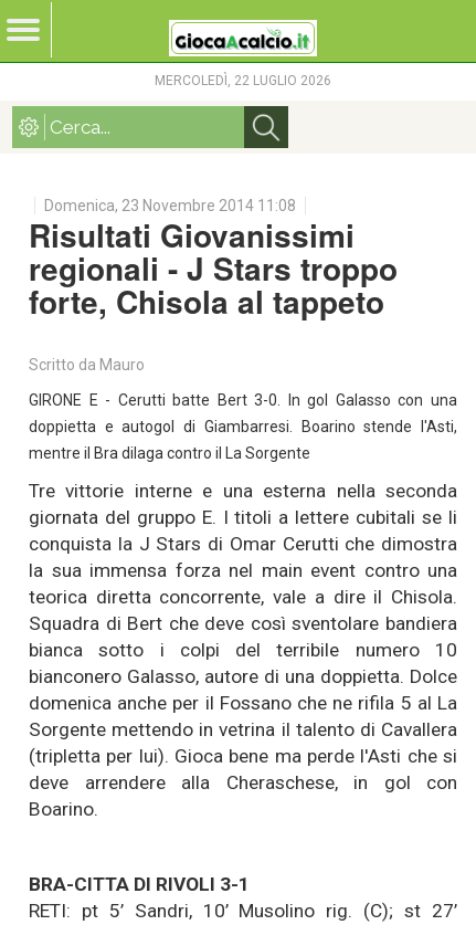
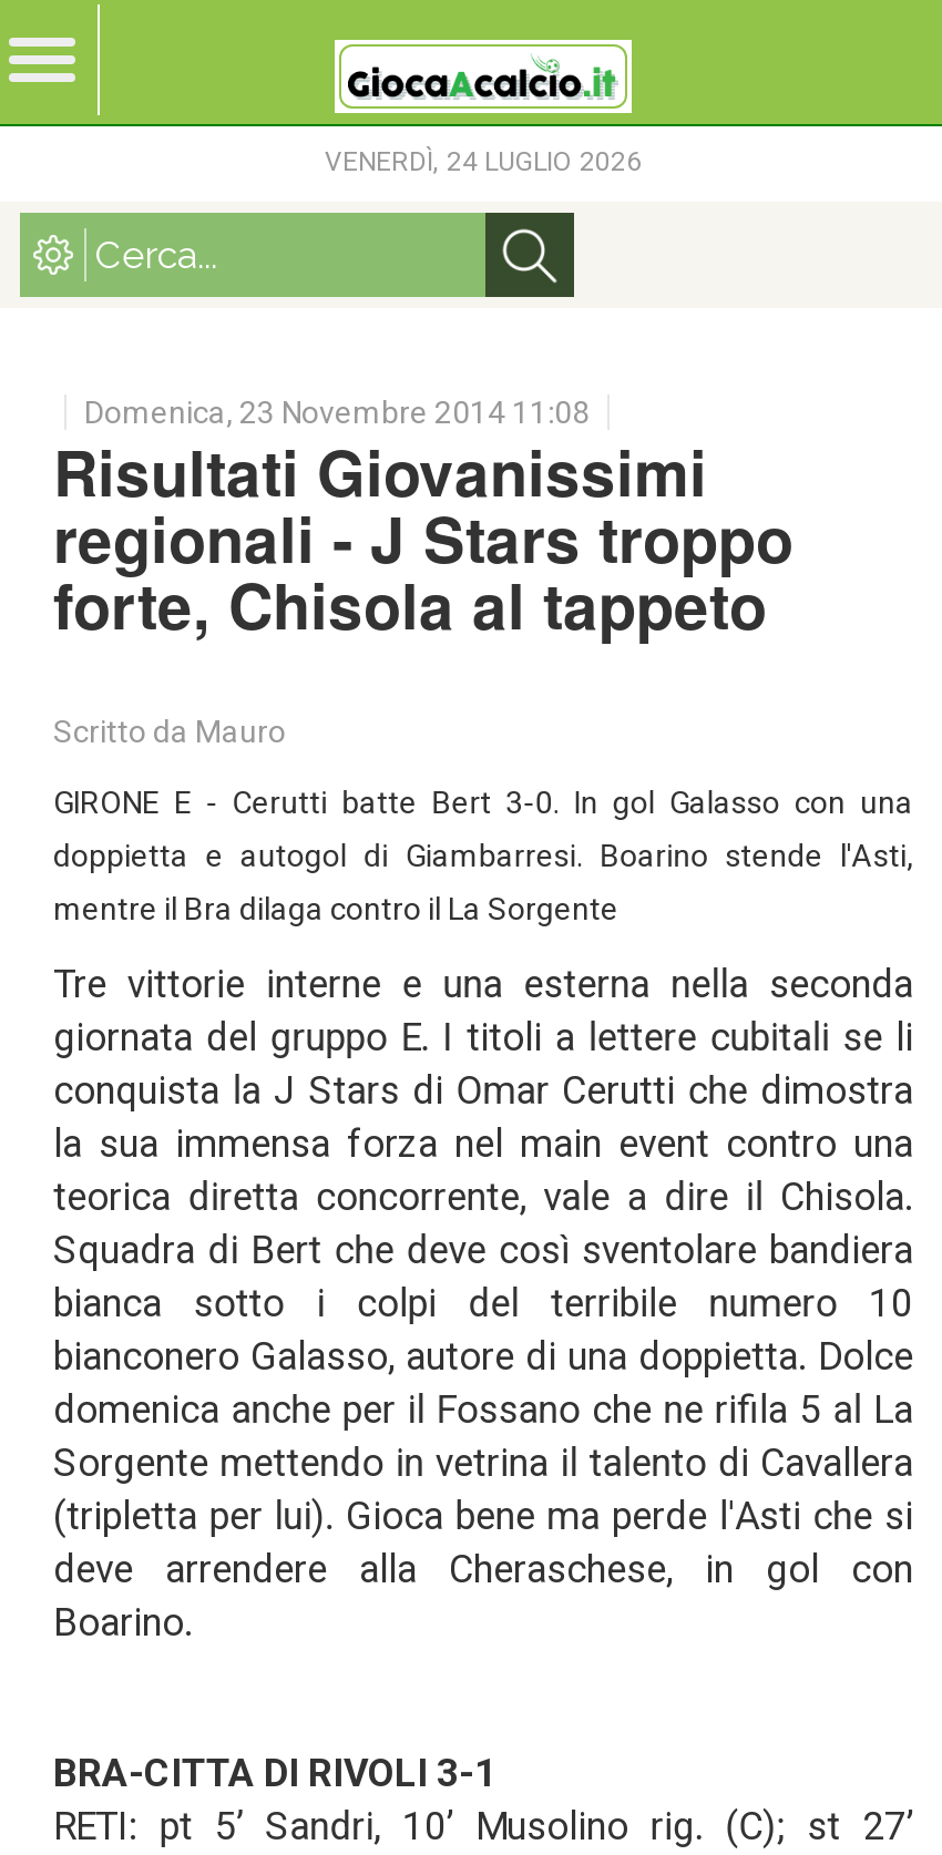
[155,73,331,88] MERCOLEDÌ, 22 LUGLIO 2026 -> [325,146,642,177] VENERDÌ, 24 LUGLIO 2026

